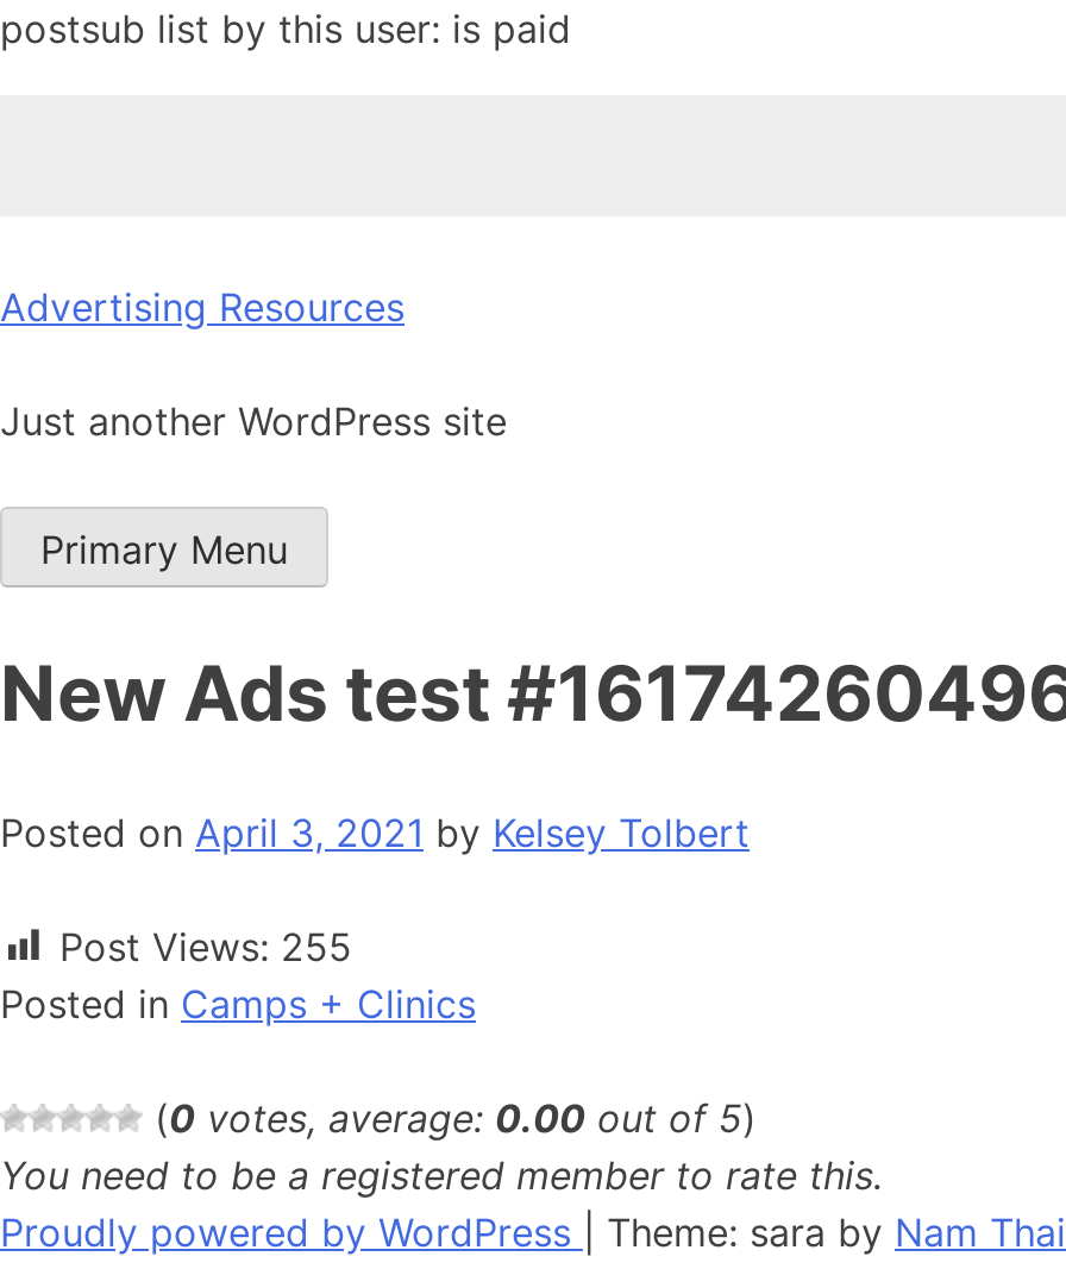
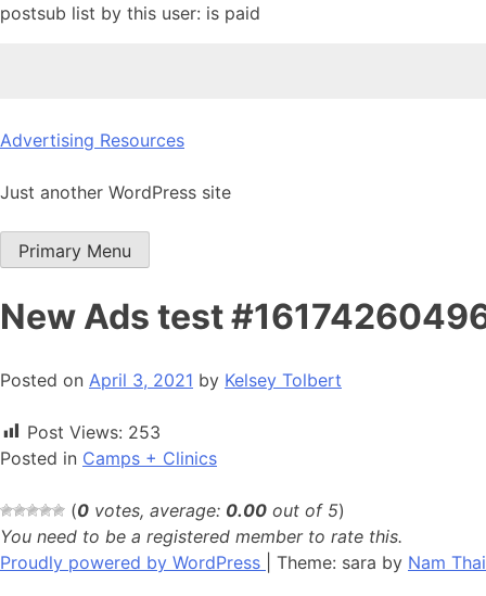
[59,922,352,970] Post Views: 255 -> [27,421,161,442] Post Views: 253

